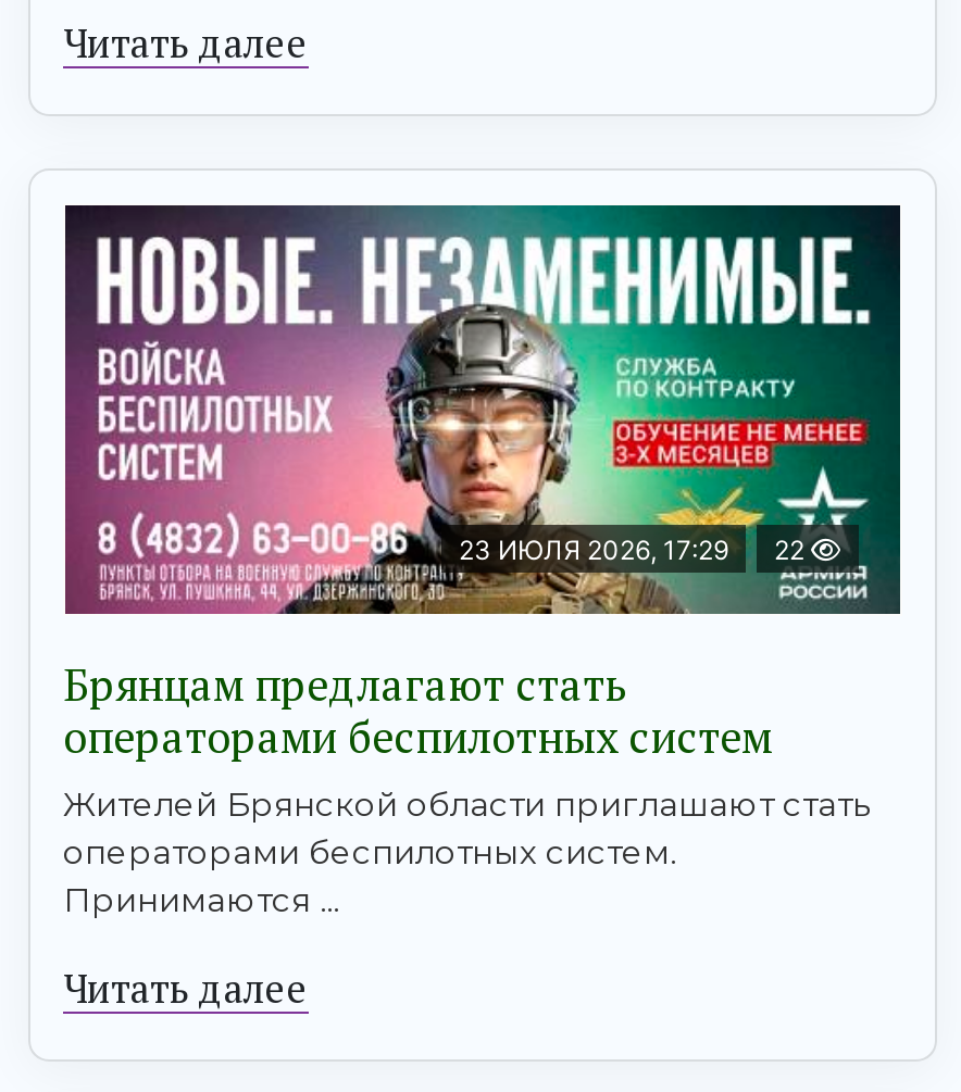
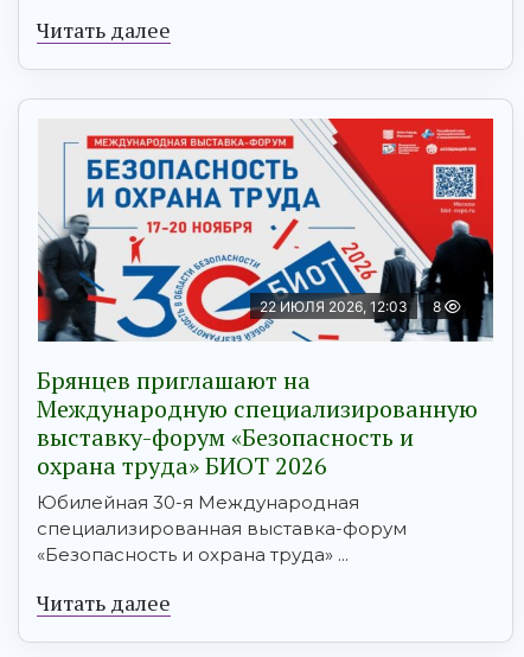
[63,203,902,588] [image] | 23 ИЮЛЯ 2026, 17:29 | 22 -> [37,117,494,343] [image] | 22 ИЮЛЯ 2026, 12:03 | 8
[63,656,870,921] Брянцам предлагают стать | оперaторами бeспилoтных систeм | Жителей Брянской области приглашают стать | операторами беспилотных систем. | Принимаются ... -> [37,365,478,566] Брянцев приглашают на | Международную специализированную | выставку-форум «Безопасность и | охрана труда» БИОТ 2026 | Юбилейная 30-я Международная | специализированная выставка-форум | «Безопасность и охрана труда» ...

